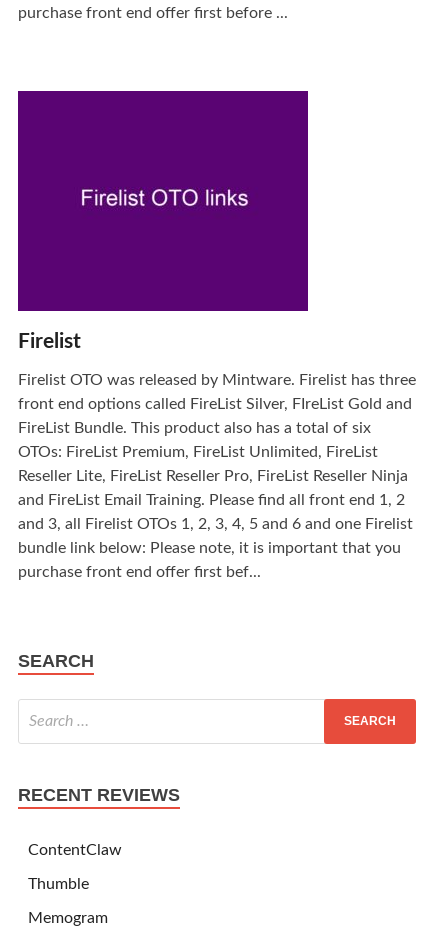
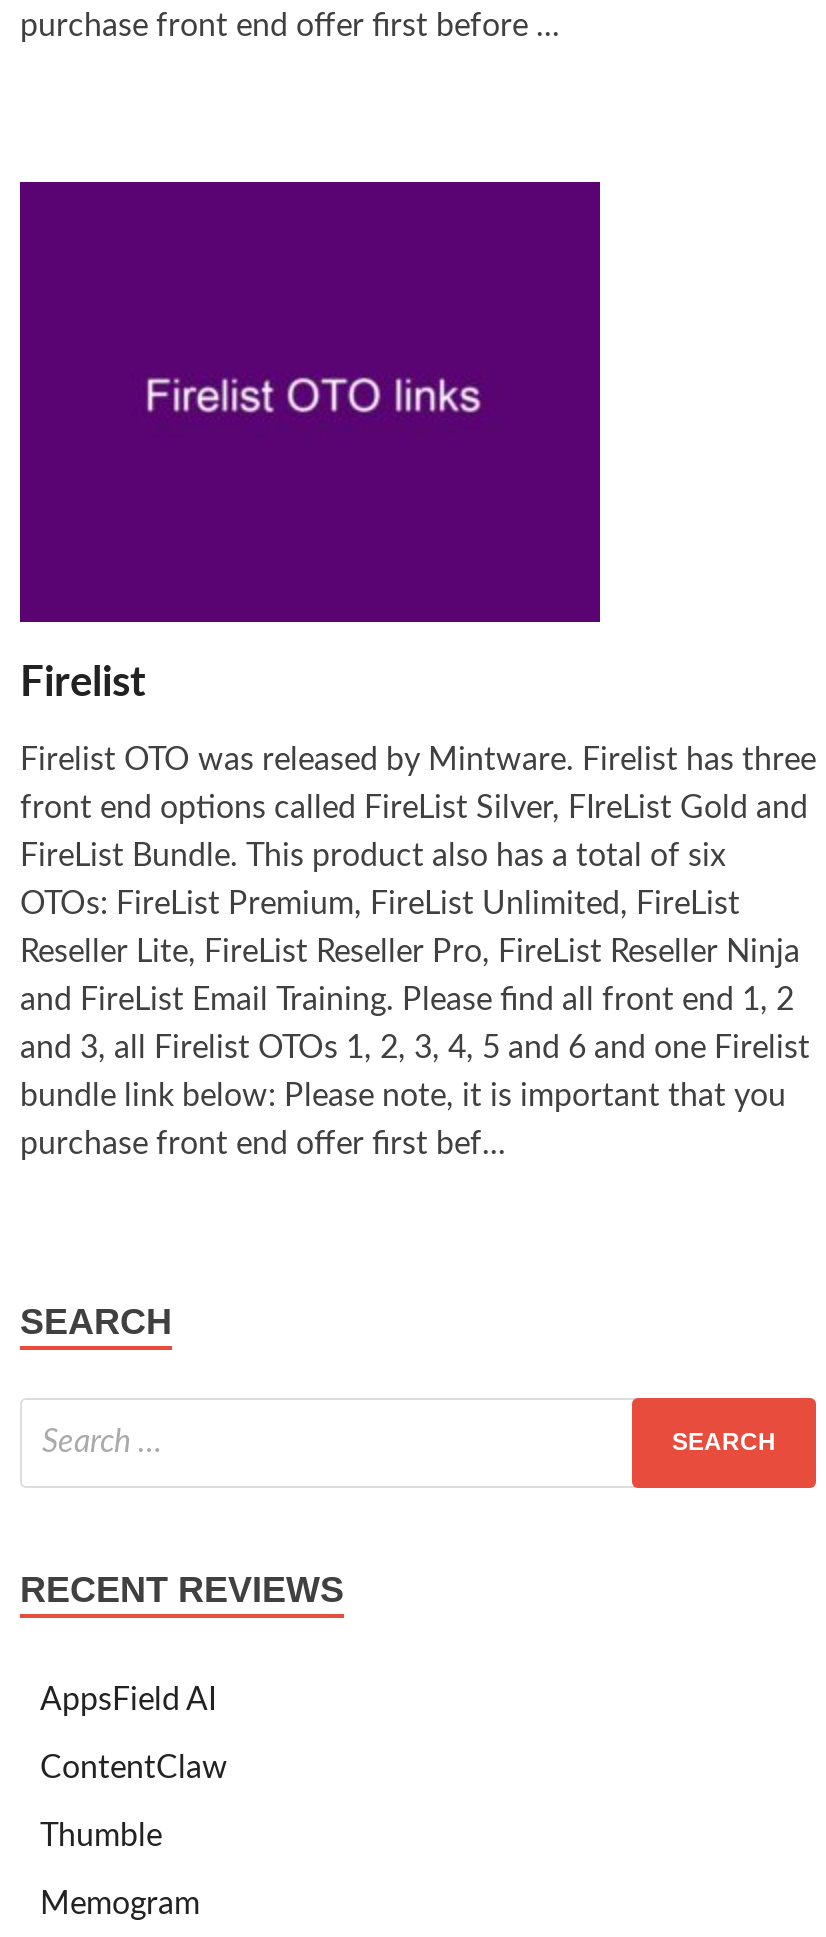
none -> [40,1684,216,1716] AppsField AI

